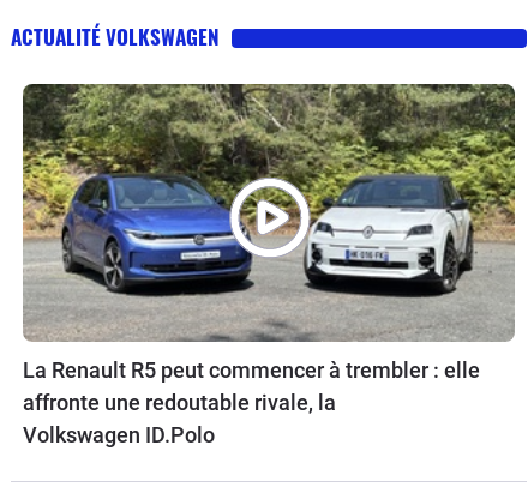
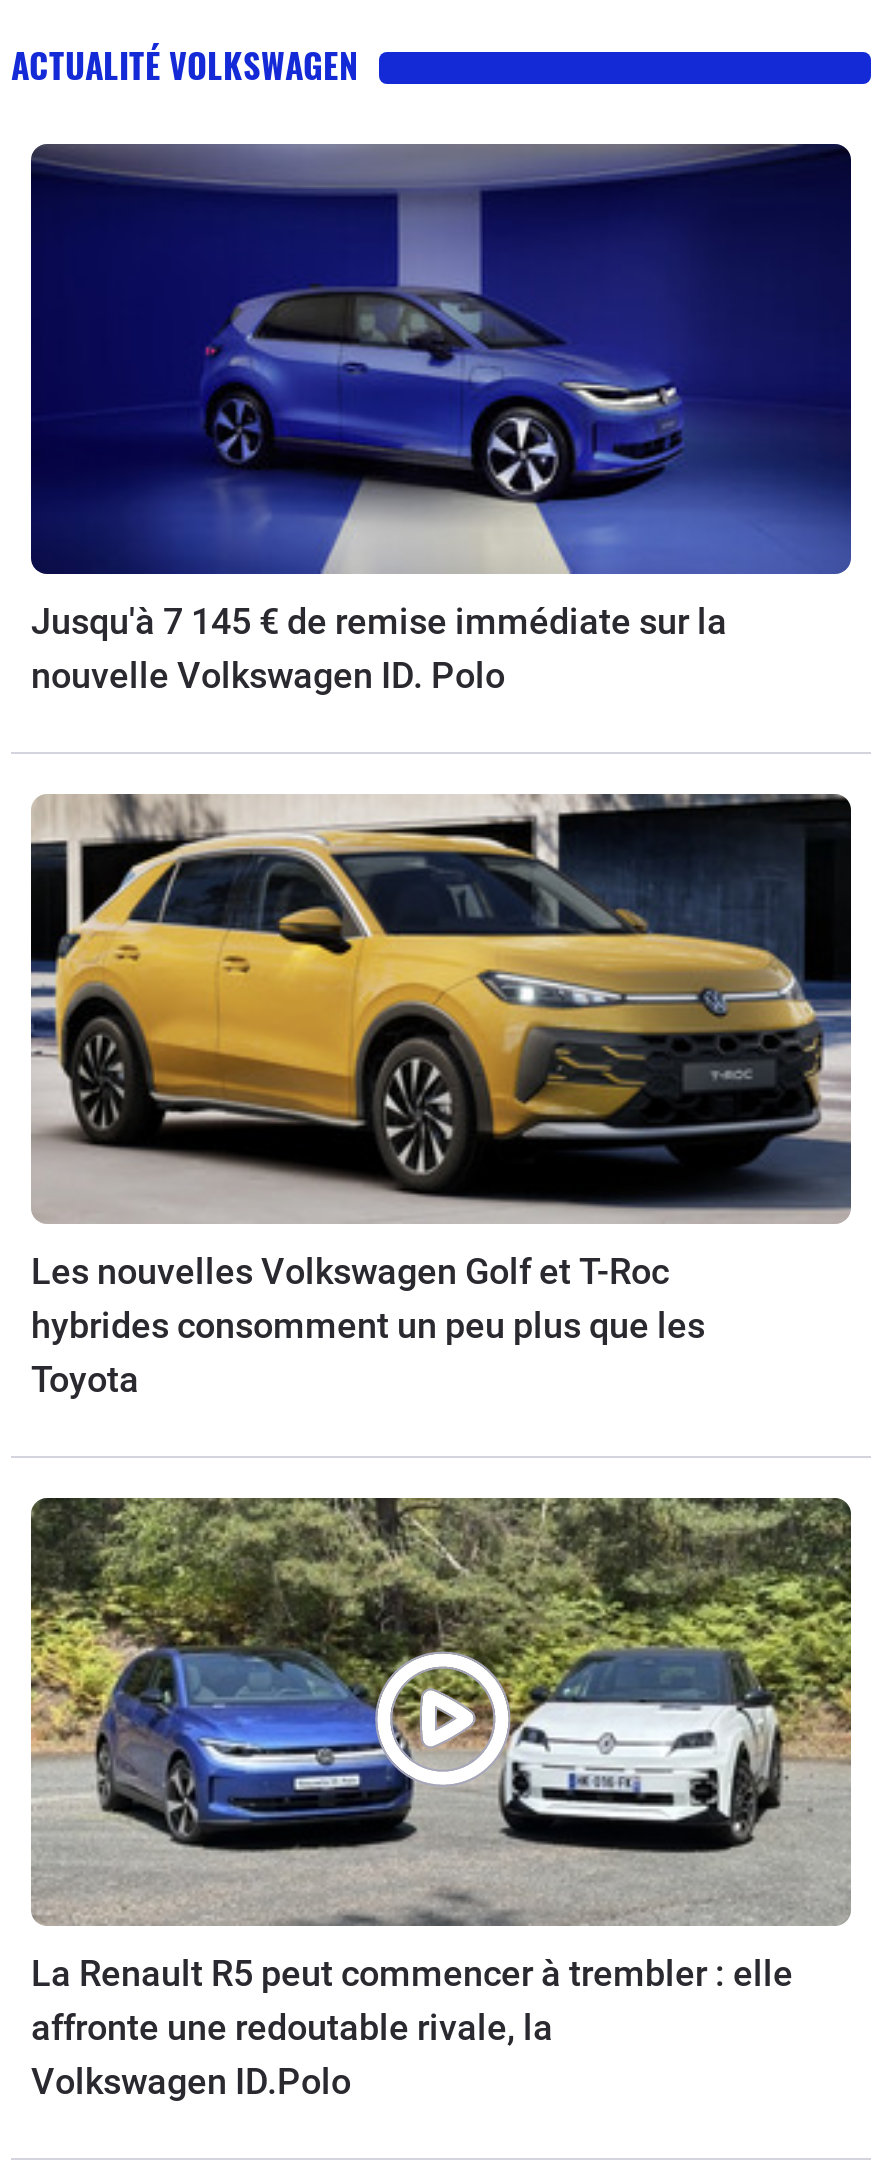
none -> [29,144,853,696] [image] | Jusqu'à 7 145 € de remise immédiate sur la | nouvelle Volkswagen ID. Polo
none -> [29,792,853,1399] [image] | Les nouvelles Volkswagen Golf et T-Roc | hybrides consomment un peu plus que les | Toyota

